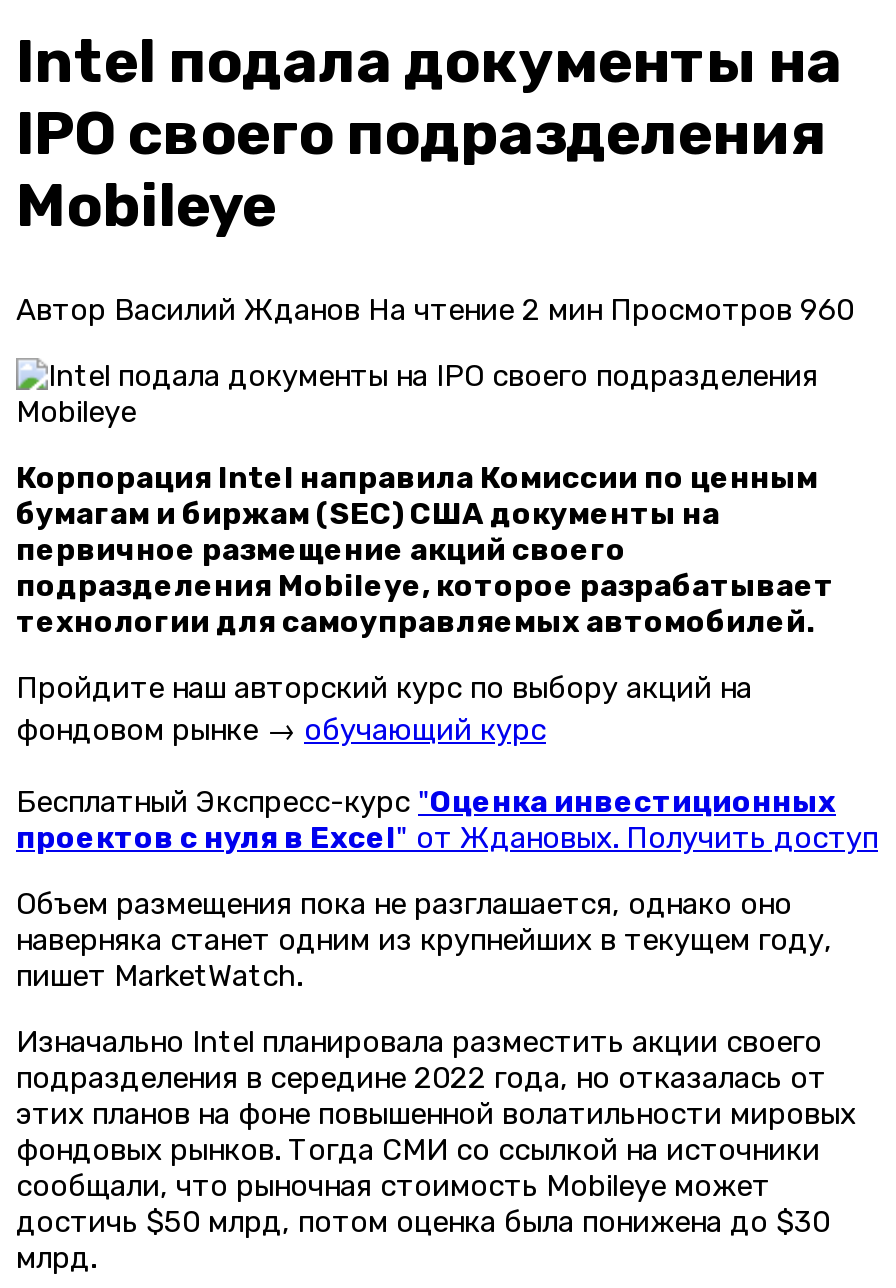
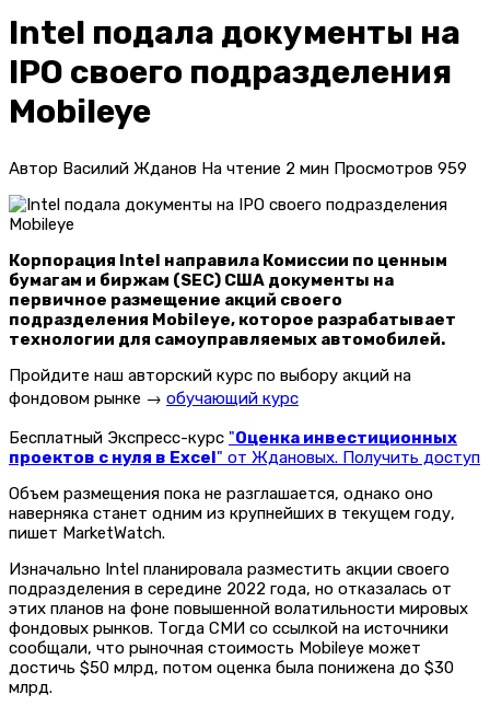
[16,292,854,328] Автор Василий Жданов На чтение 2 мин Просмотров 960 -> [9,158,467,178] Автор Василий Жданов На чтение 2 мин Просмотров 959

